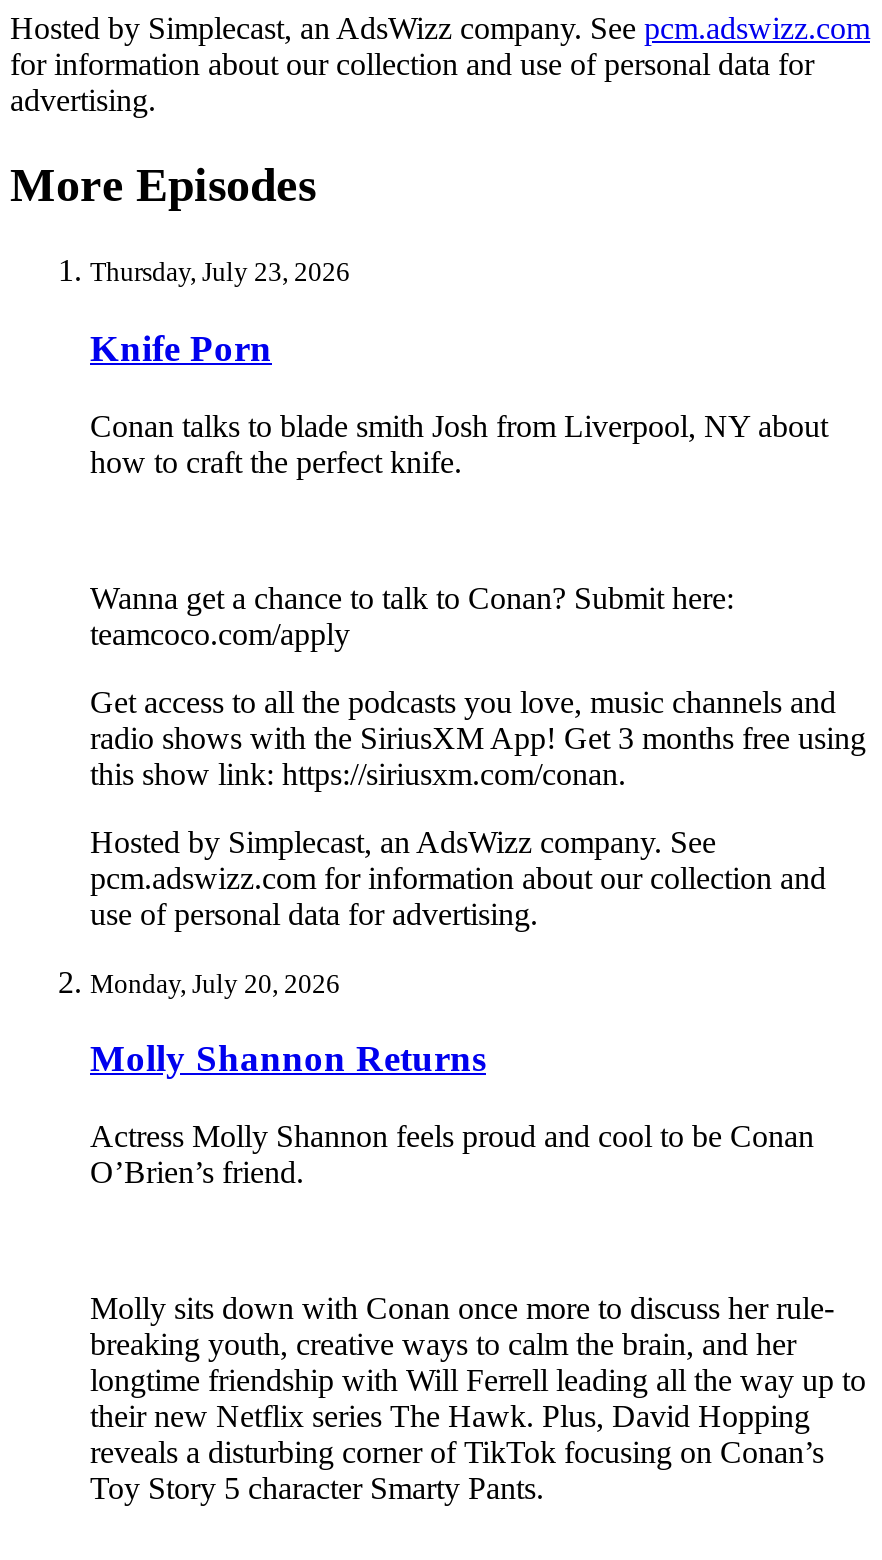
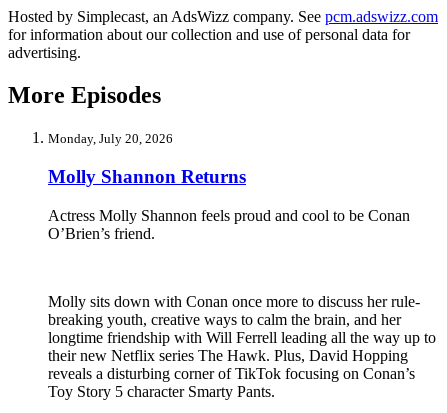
[90,257,828,478] Thursday, July 23, 2026 | Knife Porn | Conan talks to blade smith Josh from Liverpool, NY about | how to craft the perfect knife. -> none
[90,580,866,930] Wanna get a chance to talk to Conan? Submit here: | teamcoco.com/apply | Get access to all the podcasts you love, music channels and | radio shows with the SiriusXM App! Get 3 months free using | this show link: https://siriusxm.com/conan. | Hosted by Simplecast, an AdsWizz company. See | pcm.adswizz.com for information about our collection and | use of personal data for advertising. -> none

